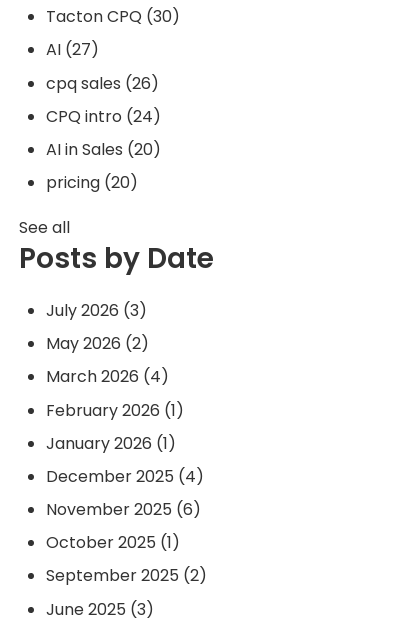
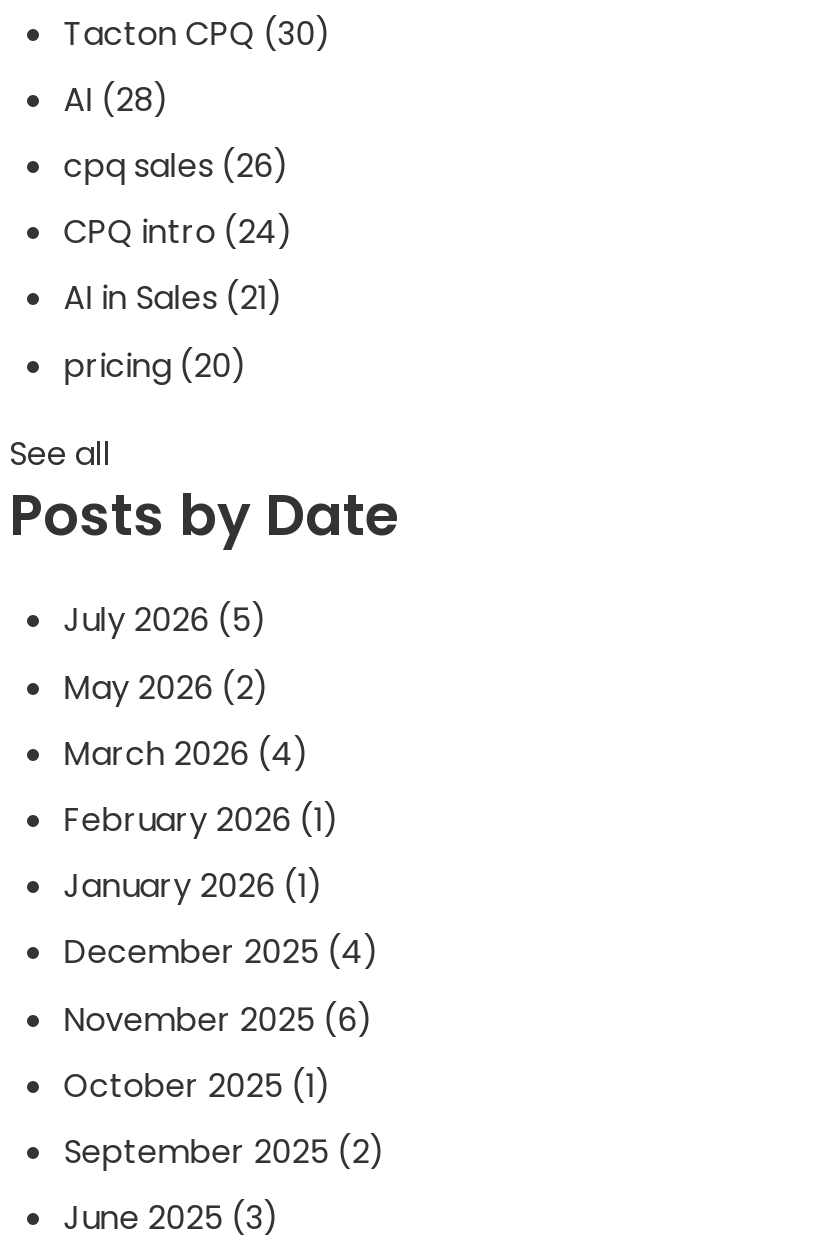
[46,38,99,61] AI (27) -> [63,77,169,123] AI (28)
[46,138,161,161] AI in Sales (20) -> [63,276,283,322] AI in Sales (21)
[46,299,147,322] July 2026 (3) -> [63,598,267,644] July 2026 (5)

